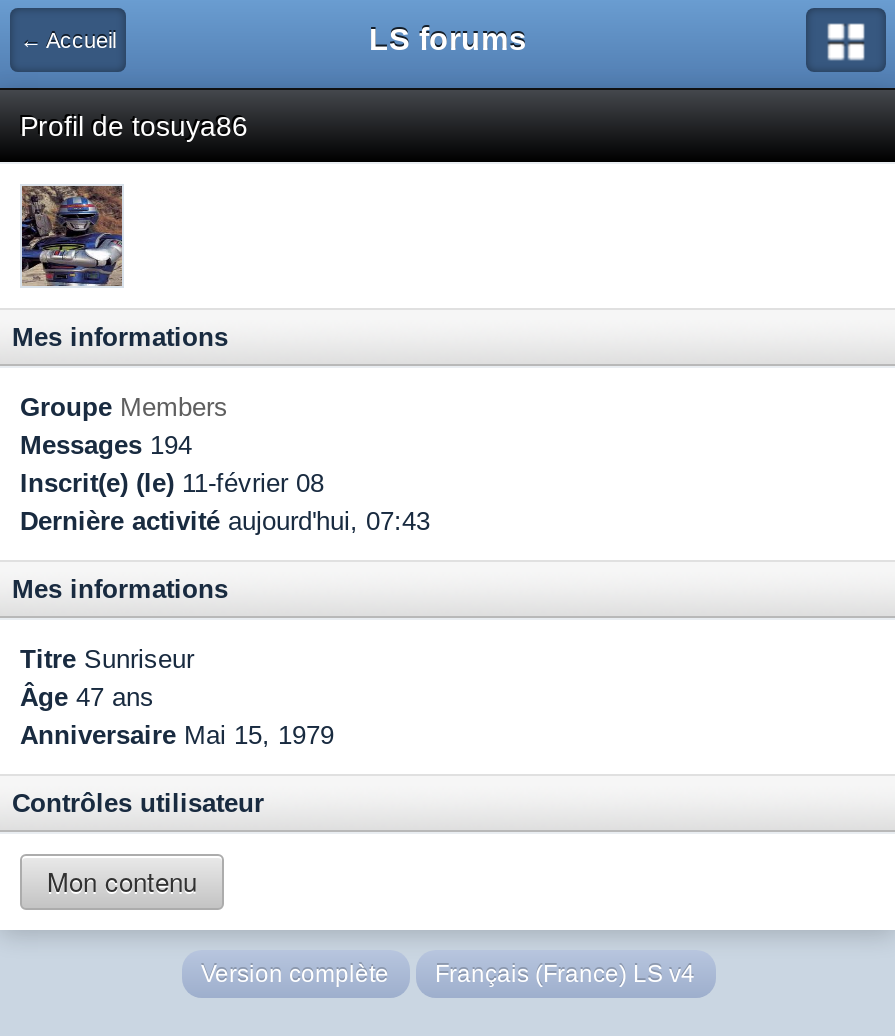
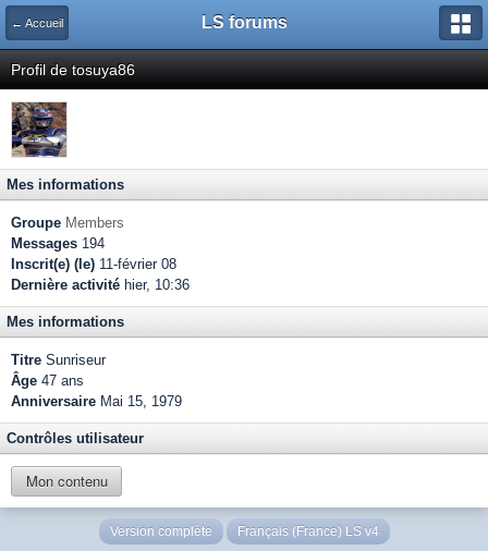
[20,506,430,536] Dernière activité aujourd'hui, 07:43 -> [11,277,190,293] Dernière activité hier, 10:36

